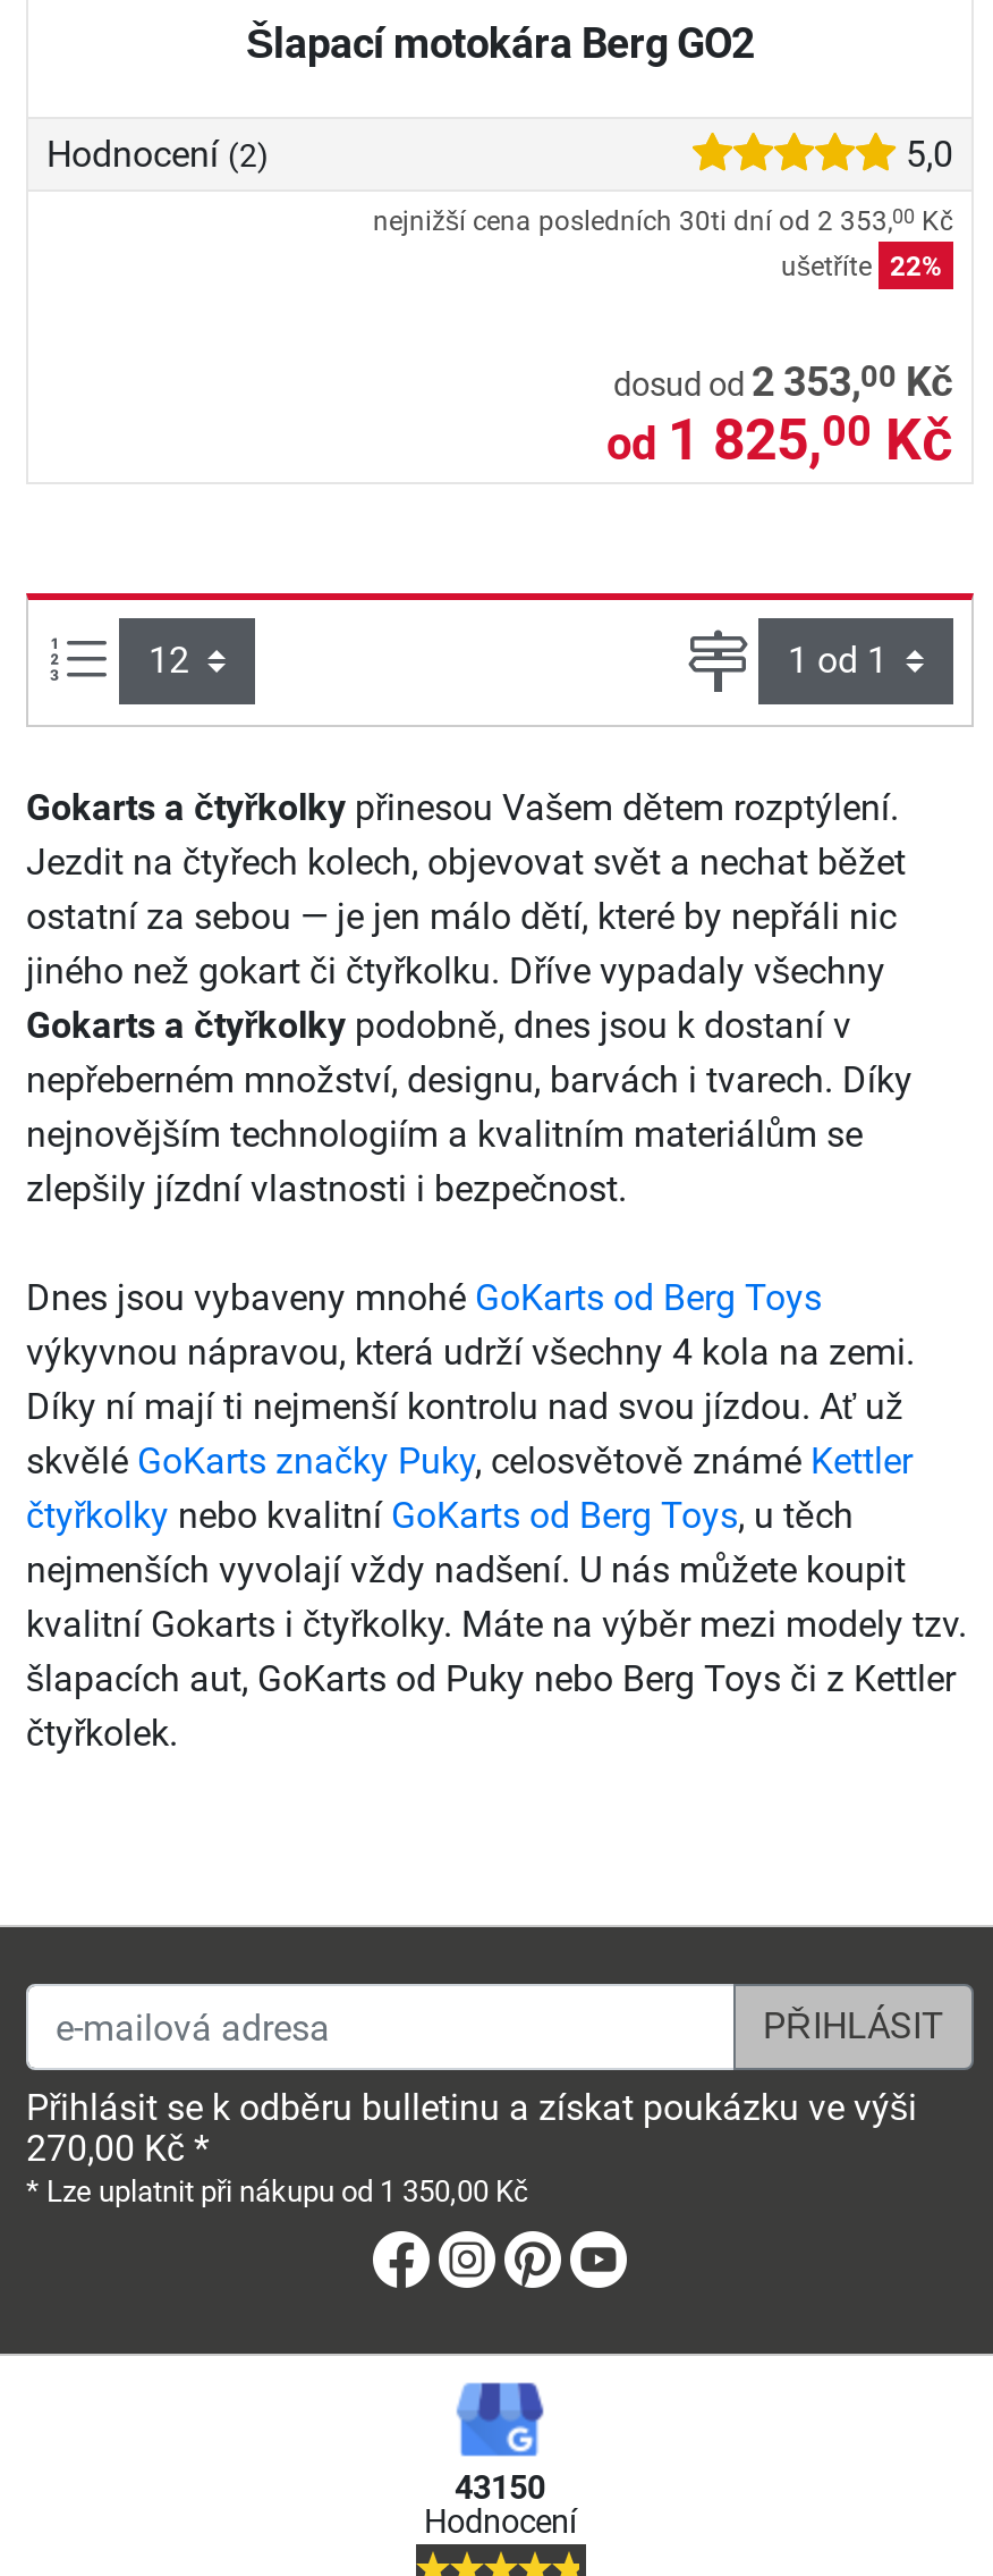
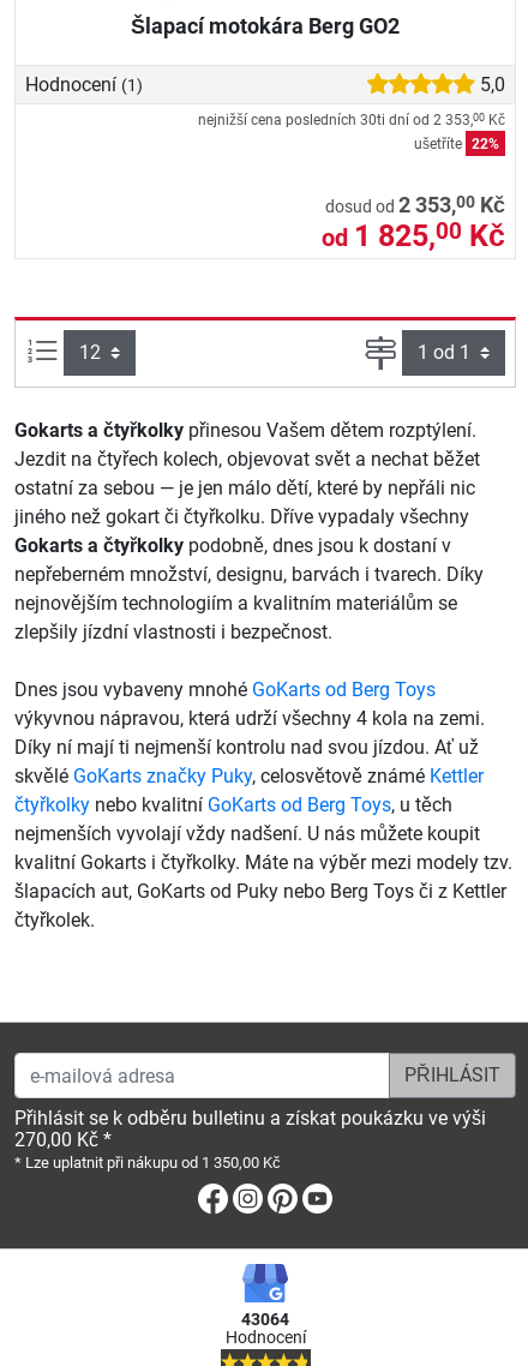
[46,132,269,175] Hodnocení (2) -> [25,73,143,96] Hodnocení (1)
[455,2468,545,2507] 43150 -> [241,1309,289,1329] 43064

